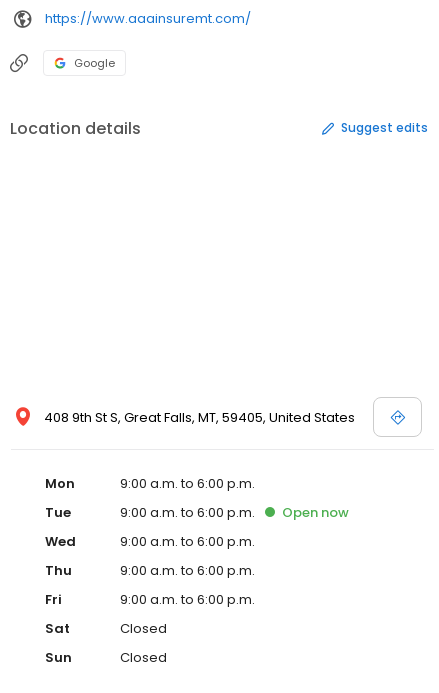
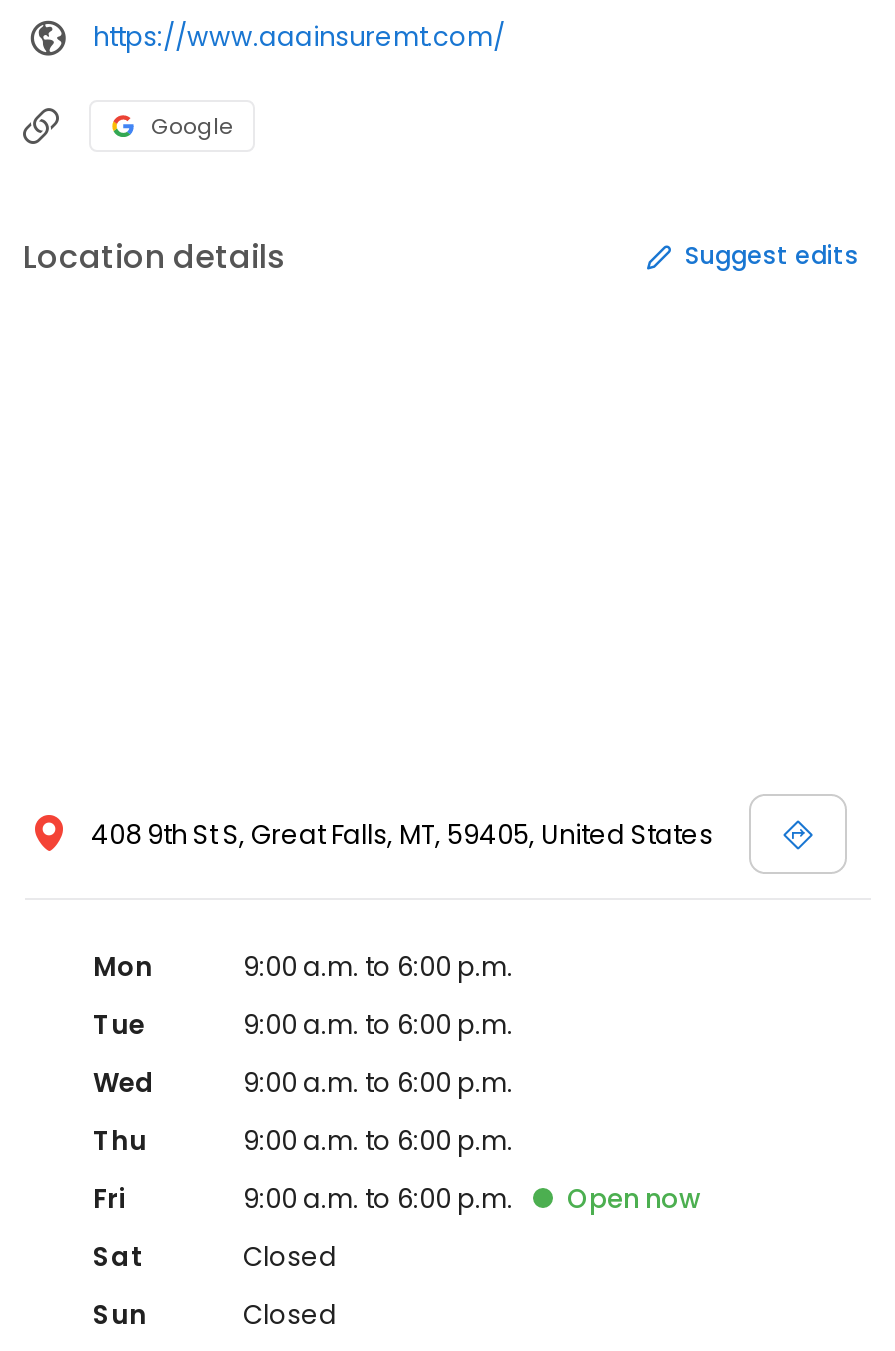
moved [282,503,349,522] -> [567,1180,701,1218]: Open now

